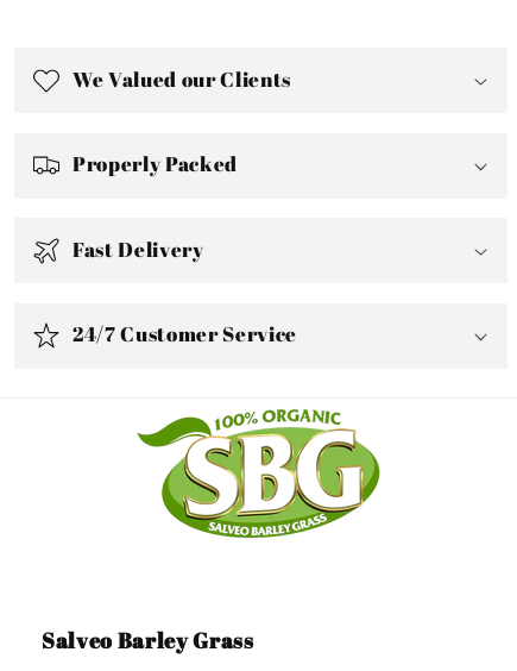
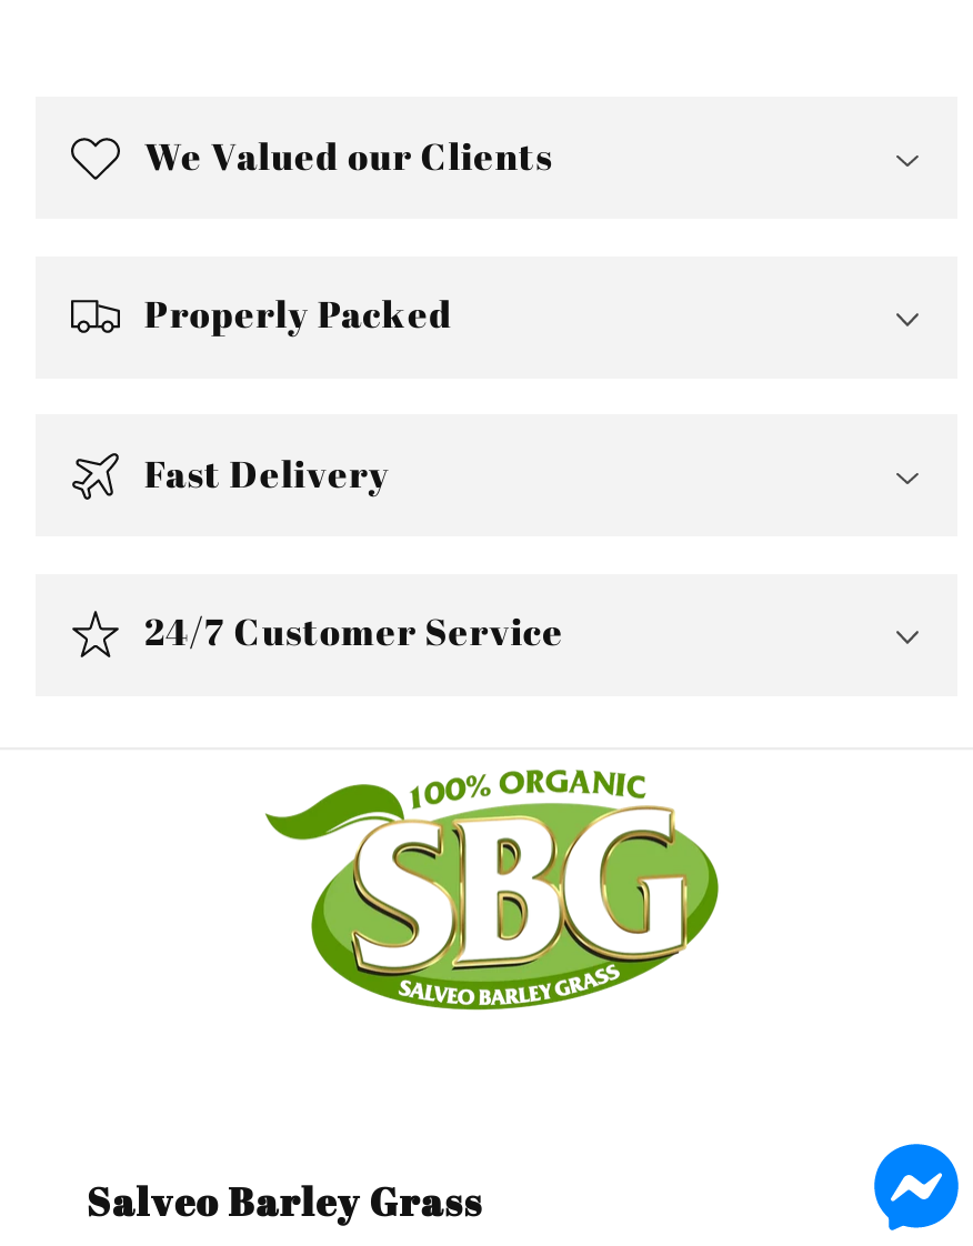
none -> [871,1141,962,1232] [image]

